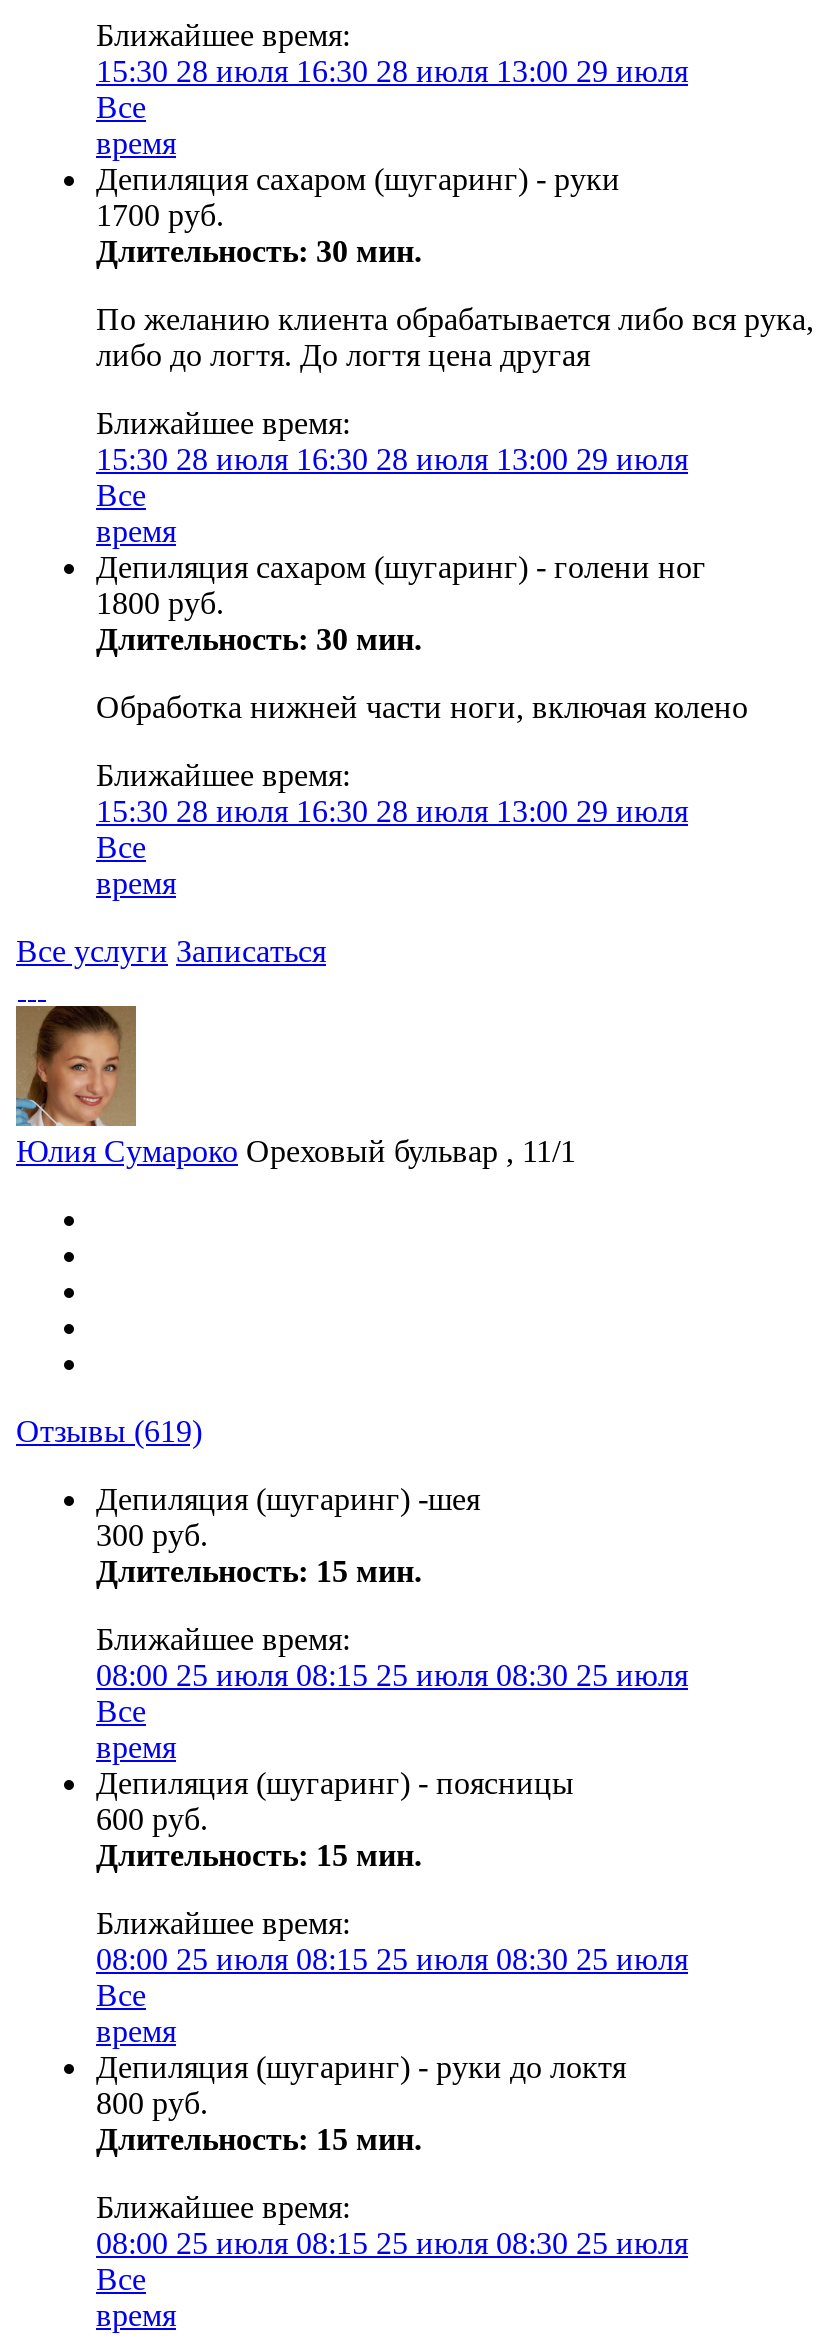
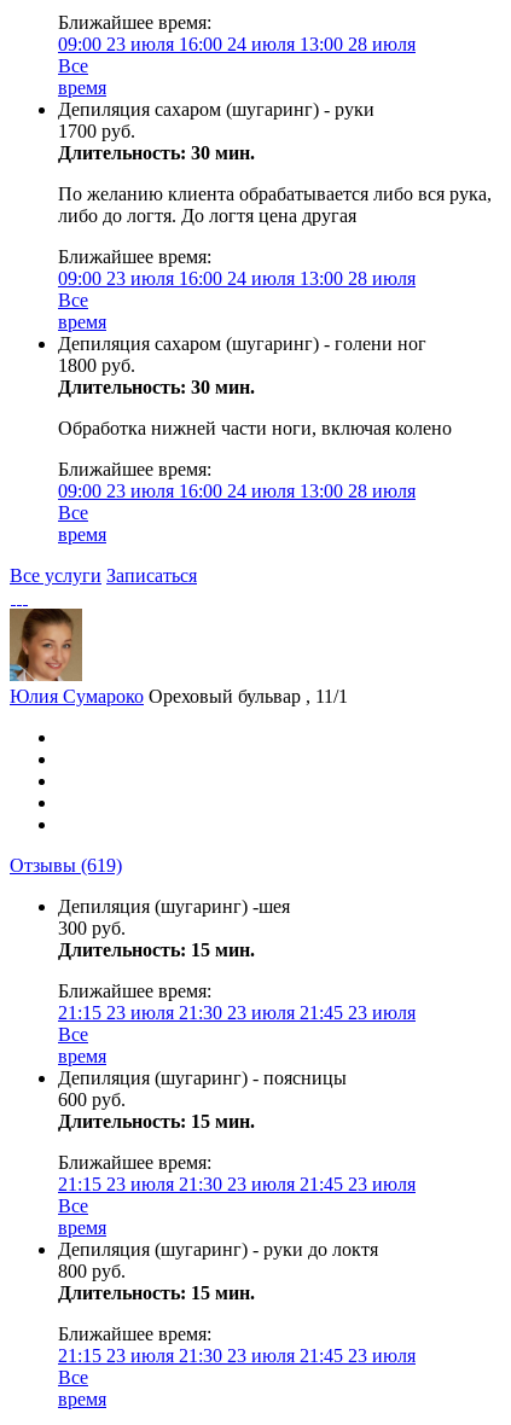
[96,54,688,88] 15:30 28 июля 16:30 28 июля 13:00 29 июля -> [58,34,416,54] 09:00 23 июля 16:00 24 июля 13:00 28 июля
[96,442,688,476] 15:30 28 июля 16:30 28 июля 13:00 29 июля -> [58,268,416,289] 09:00 23 июля 16:00 24 июля 13:00 28 июля
[96,794,688,828] 15:30 28 июля 16:30 28 июля 13:00 29 июля -> [58,481,416,501] 09:00 23 июля 16:00 24 июля 13:00 28 июля
[96,1658,688,1692] 08:00 25 июля 08:15 25 июля 08:30 25 июля -> [58,1002,416,1023] 21:15 23 июля 21:30 23 июля 21:45 23 июля
[96,1942,688,1976] 08:00 25 июля 08:15 25 июля 08:30 25 июля -> [58,1174,416,1194] 21:15 23 июля 21:30 23 июля 21:45 23 июля
[96,2226,688,2260] 08:00 25 июля 08:15 25 июля 08:30 25 июля -> [58,1345,416,1366] 21:15 23 июля 21:30 23 июля 21:45 23 июля

